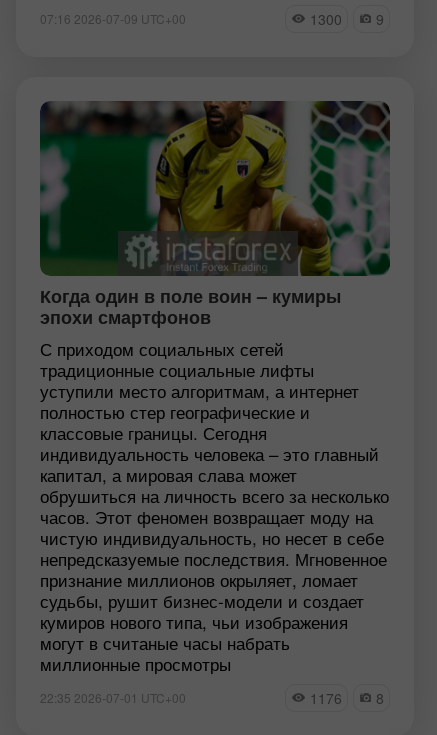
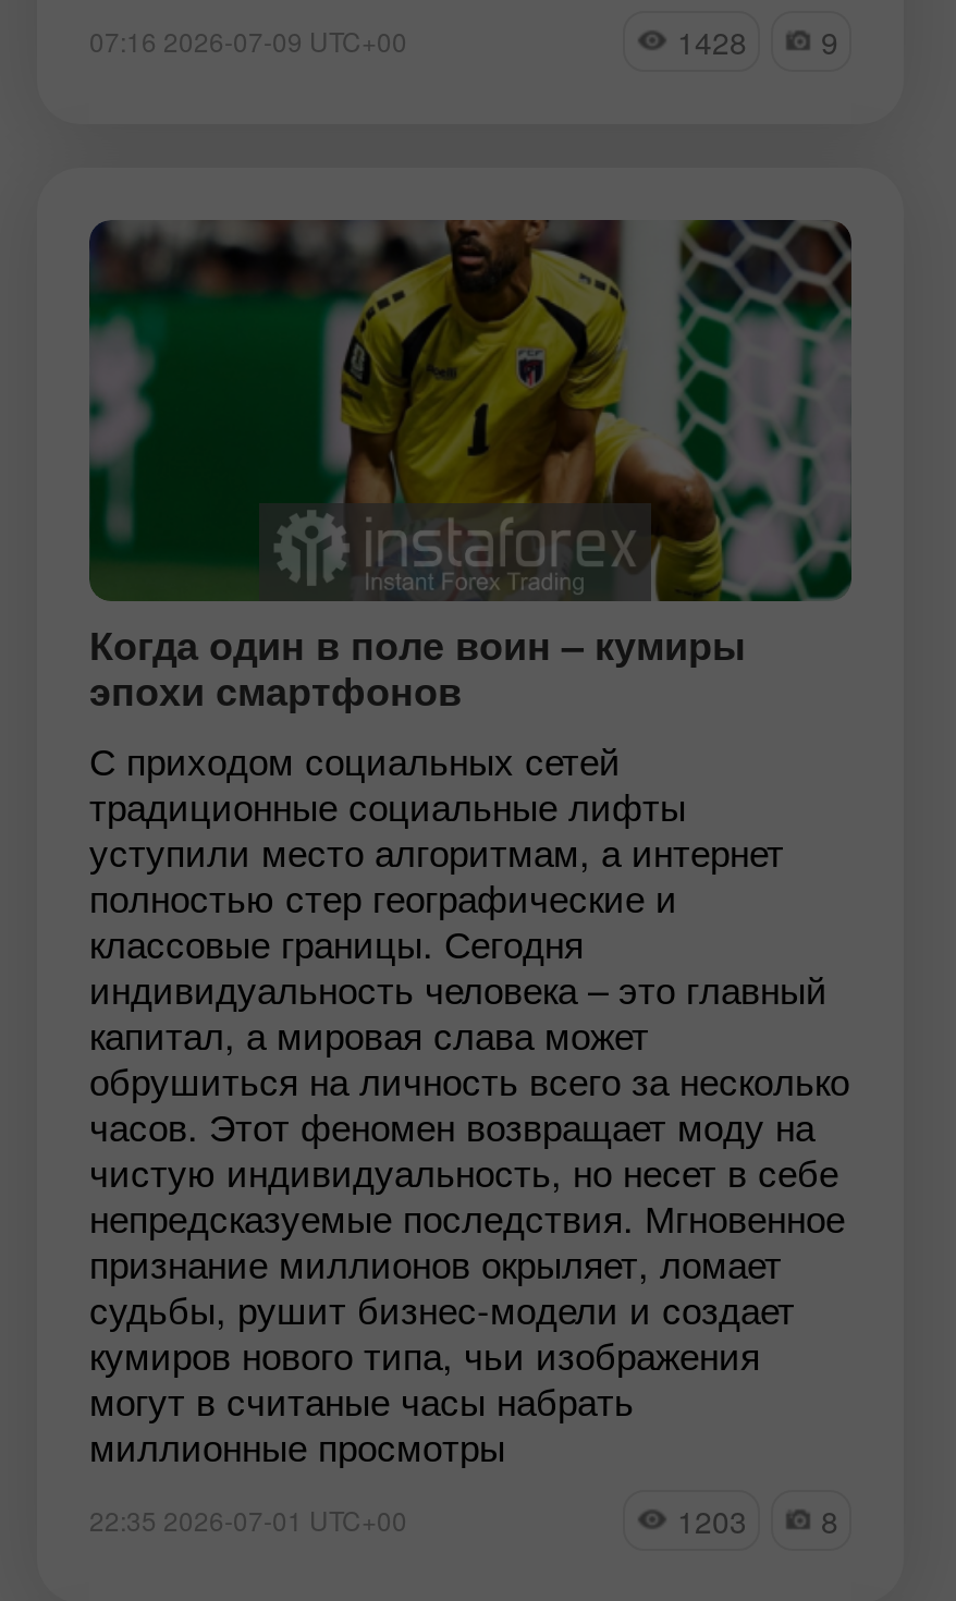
[310,9,384,29] 1300 9 -> [677,20,838,63] 1428 9
[310,688,384,708] 1176 8 -> [677,1499,838,1542] 1203 8

